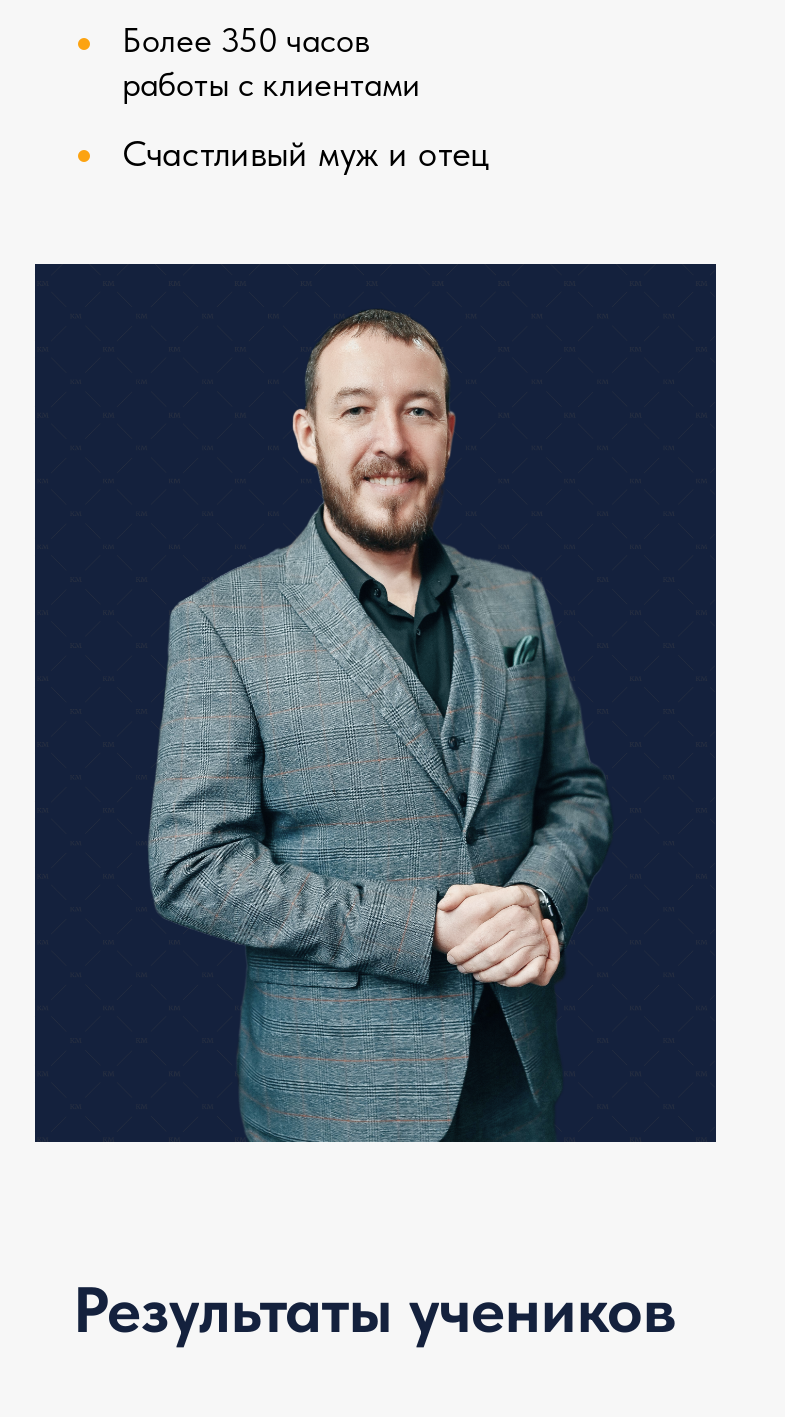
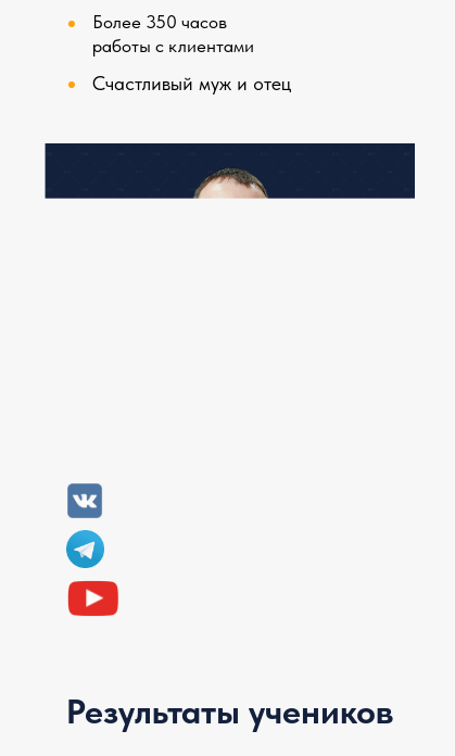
[32,364,718,1144] [image] -> none

